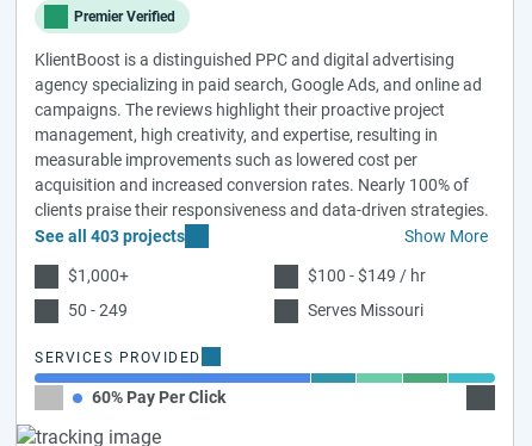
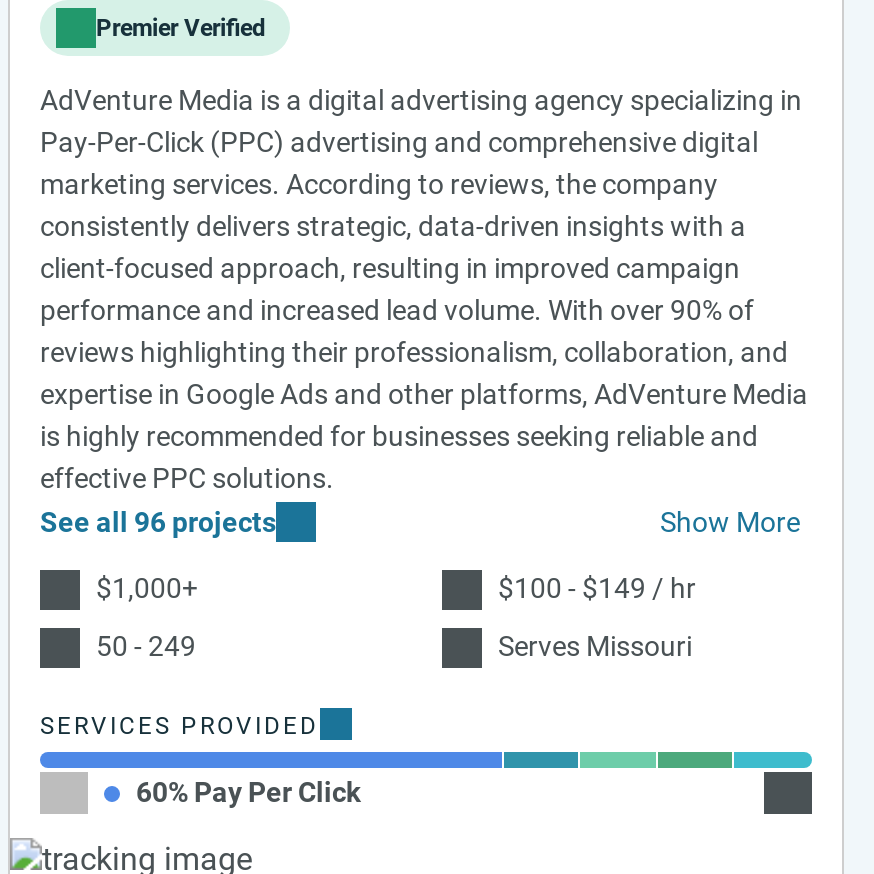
[35,50,489,219] KlientBoost is a distinguished PPC and digital advertising | agency specializing in paid search, Google Ads, and online ad | campaigns. The reviews highlight their proactive project | management, high creativity, and expertise, resulting in | measurable improvements such as lowered cost per | acquisition and increased conversion rates. Nearly 100% of | clients praise their responsiveness and data-driven strategies. -> [40,84,808,494] AdVenture Media is a digital advertising agency specializing in | Pay-Per-Click (PPC) advertising and comprehensive digital | marketing services. According to reviews, the company | consistently delivers strategic, data-driven insights with a | client-focused approach, resulting in improved campaign | performance and increased lead volume. With over 90% of | reviews highlighting their professionalism, collaboration, and | expertise in Google Ads and other platforms, AdVenture Media | is highly recommended for businesses seeking reliable and | effective PPC solutions.
[35,227,185,246] See all 403 projects -> [40,506,276,538] See all 96 projects

